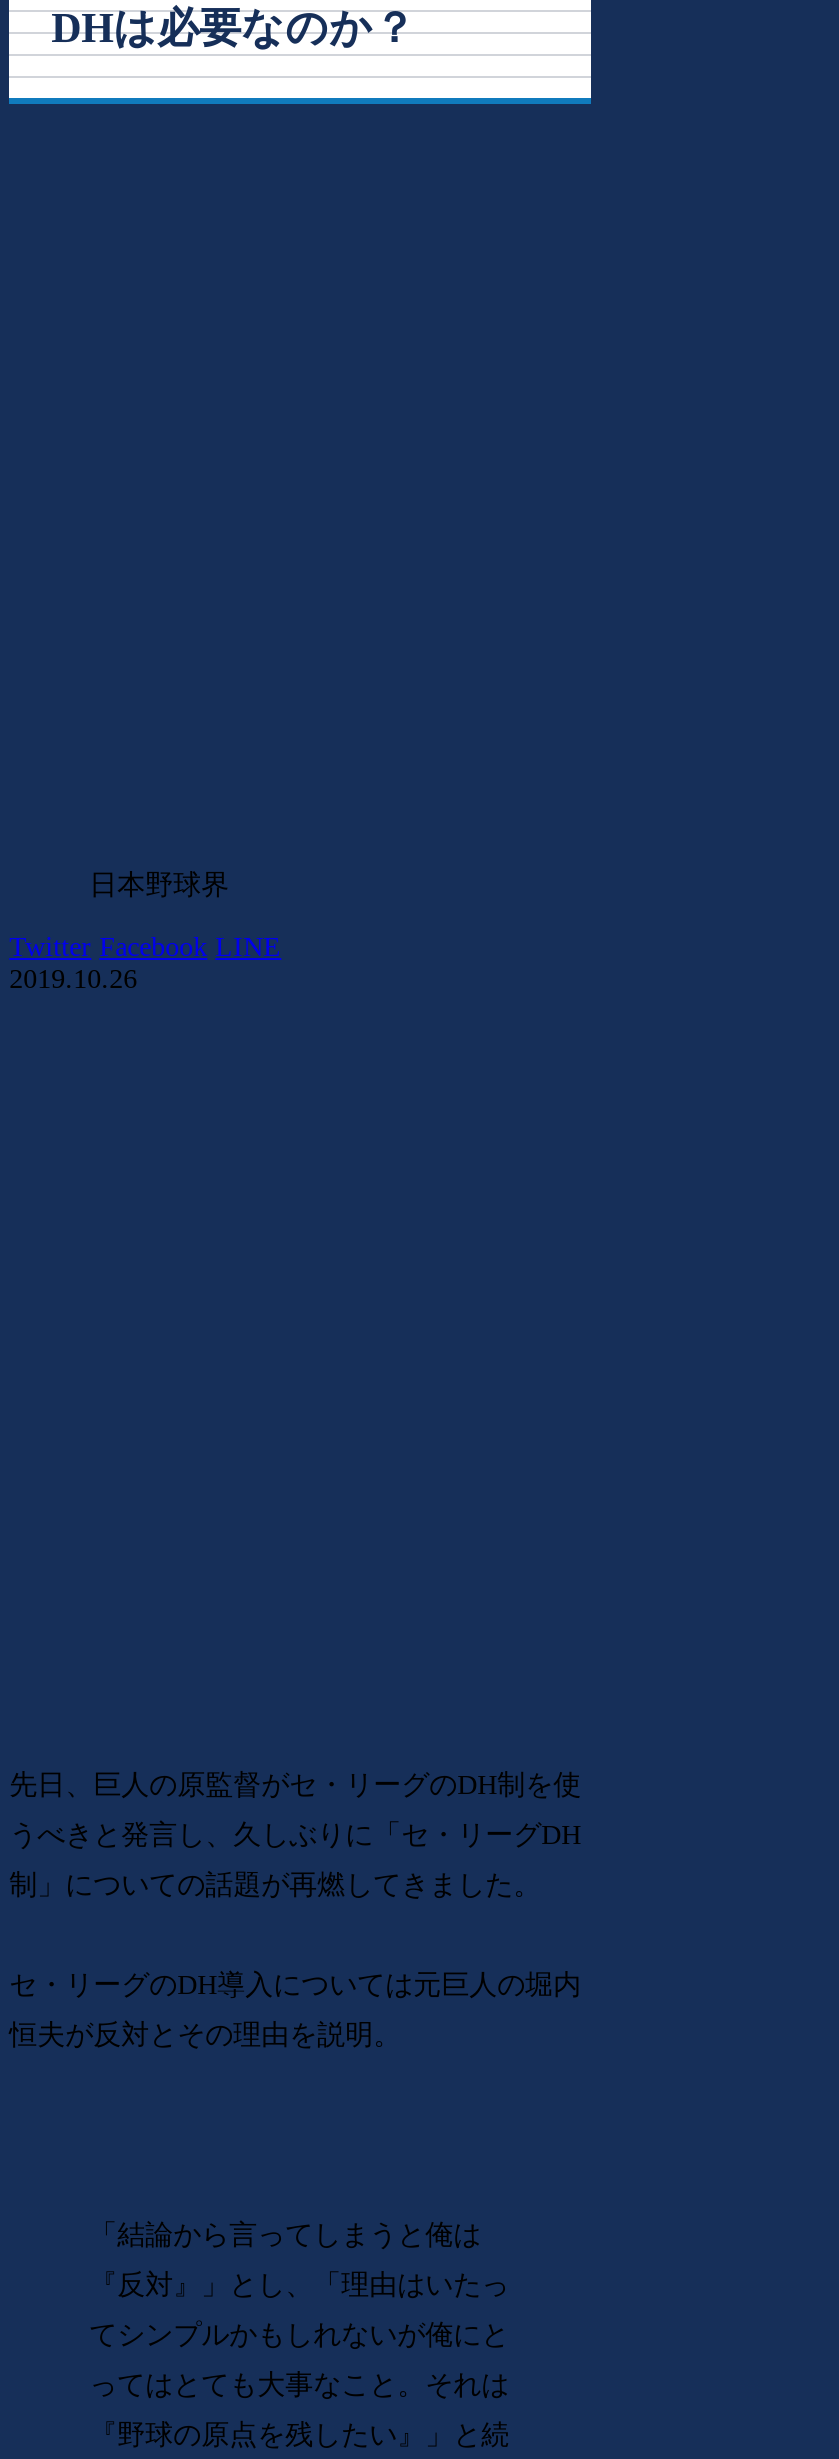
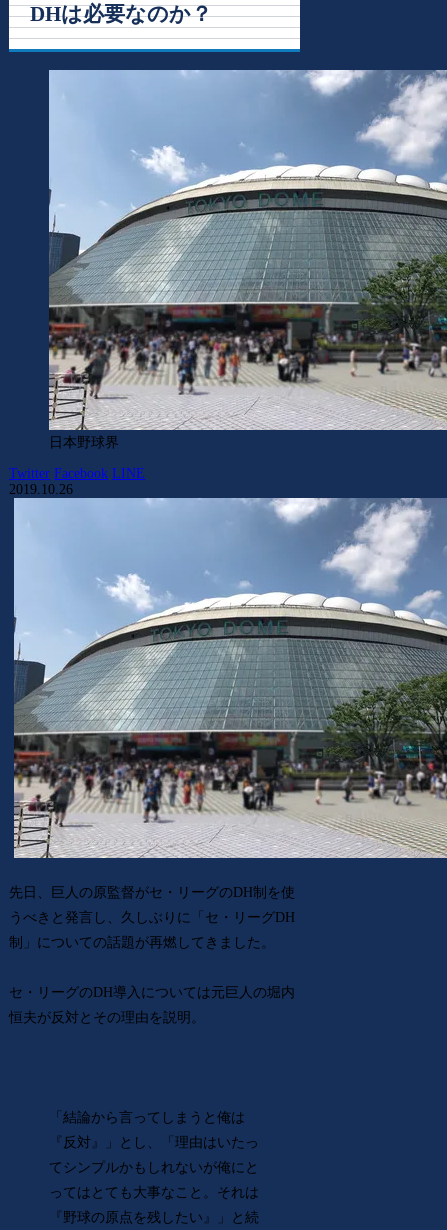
none -> [48,69,444,431] [image]
none -> [13,497,444,859] [image]

